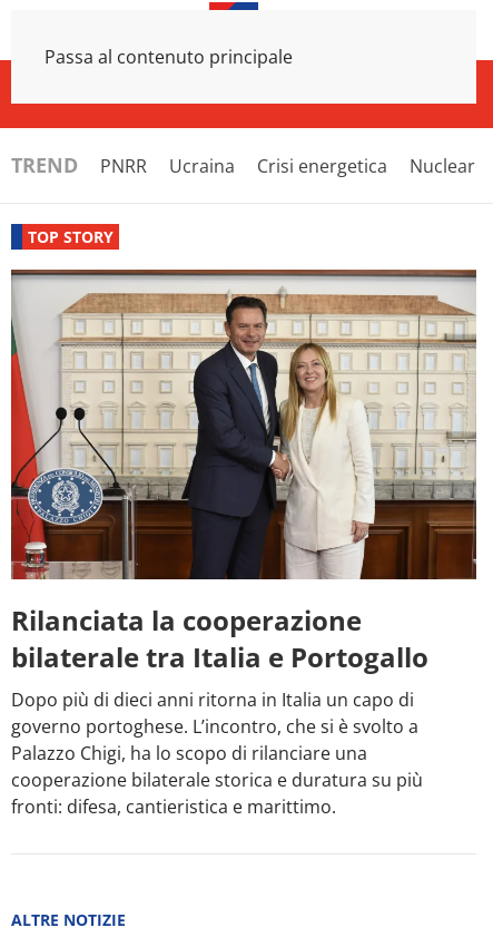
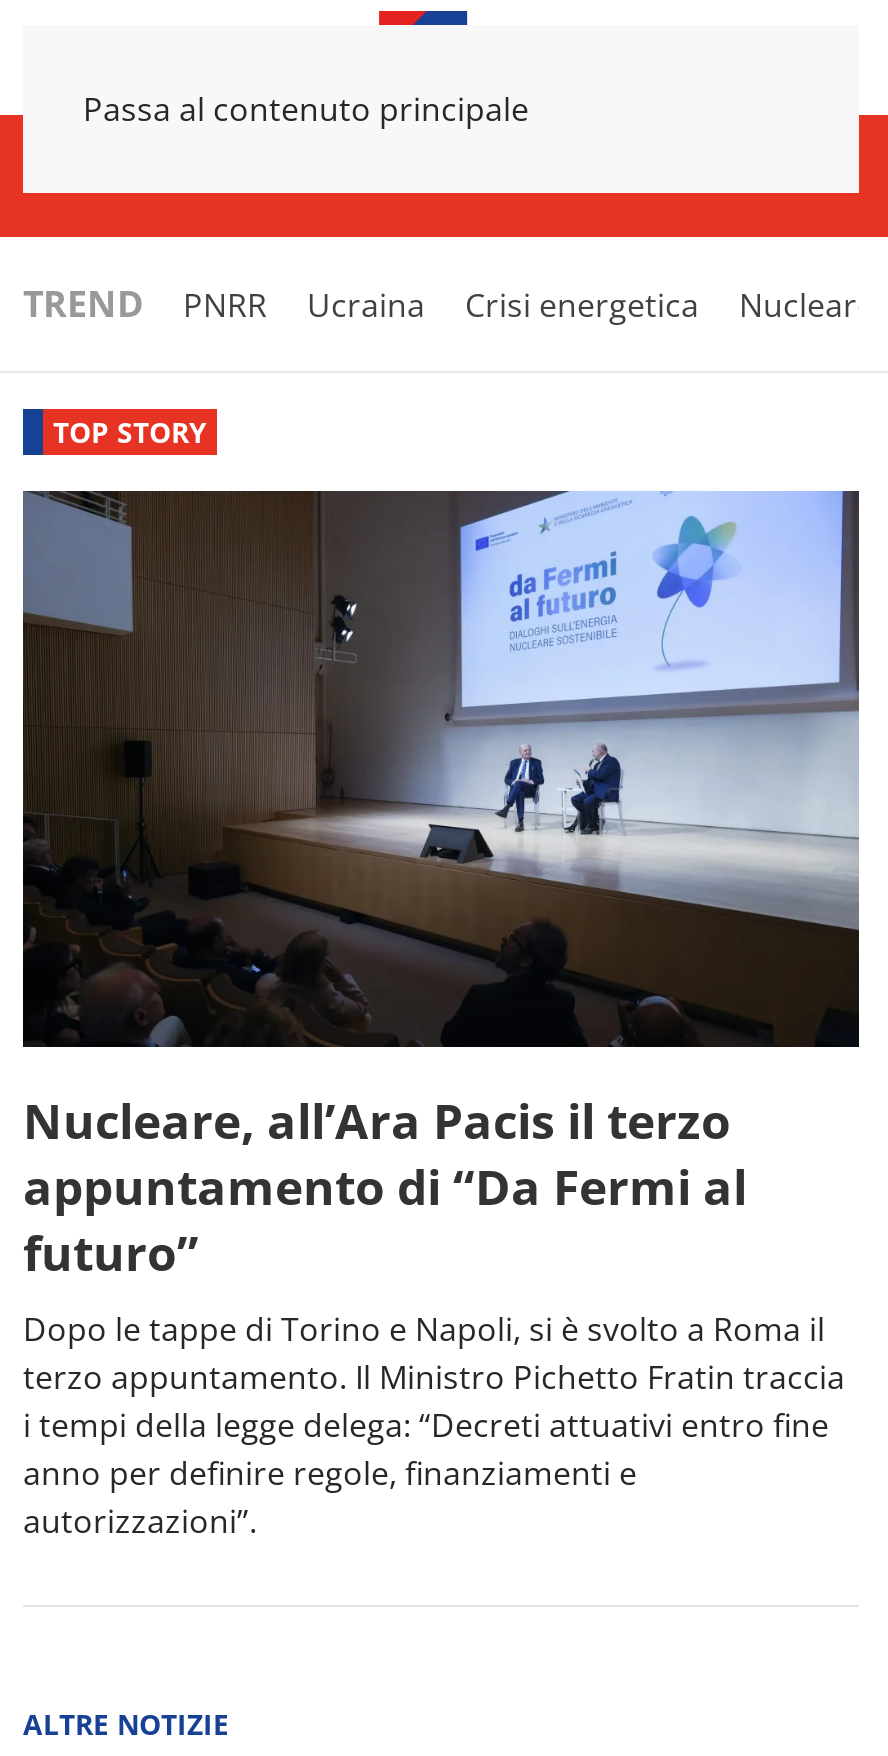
[10,269,477,819] [image] | Rilanciata la cooperazione | bilaterale tra Italia e Portogallo | Dopo più di dieci anni ritorna in Italia un capo di | governo portoghese. L’incontro, che si è svolto a | Palazzo Chigi, ha lo scopo di rilanciare una | cooperazione bilaterale storica e duratura su più | fronti: difesa, cantieristica e marittimo. -> [21,489,859,1544] [image] | Nucleare, all’Ara Pacis il terzo | appuntamento di “Da Fermi al | futuro” | Dopo le tappe di Torino e Napoli, si è svolto a Roma il | terzo appuntamento. Il Ministro Pichetto Fratin traccia | i tempi della legge delega: “Decreti attuativi entro fine | anno per definire regole, finanziamenti e | autorizzazioni”.

